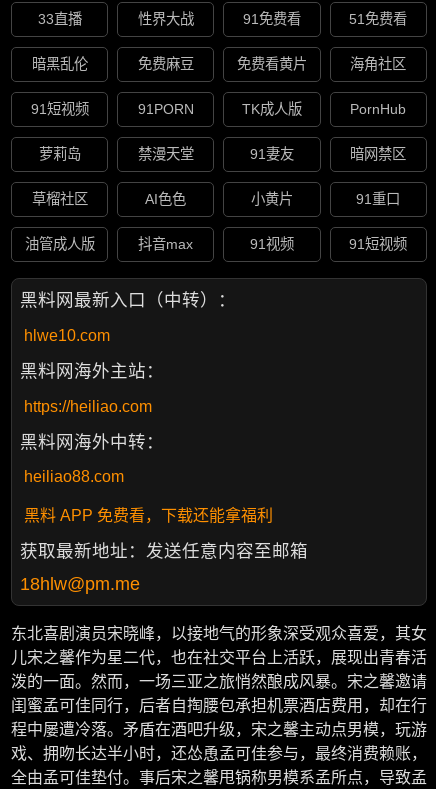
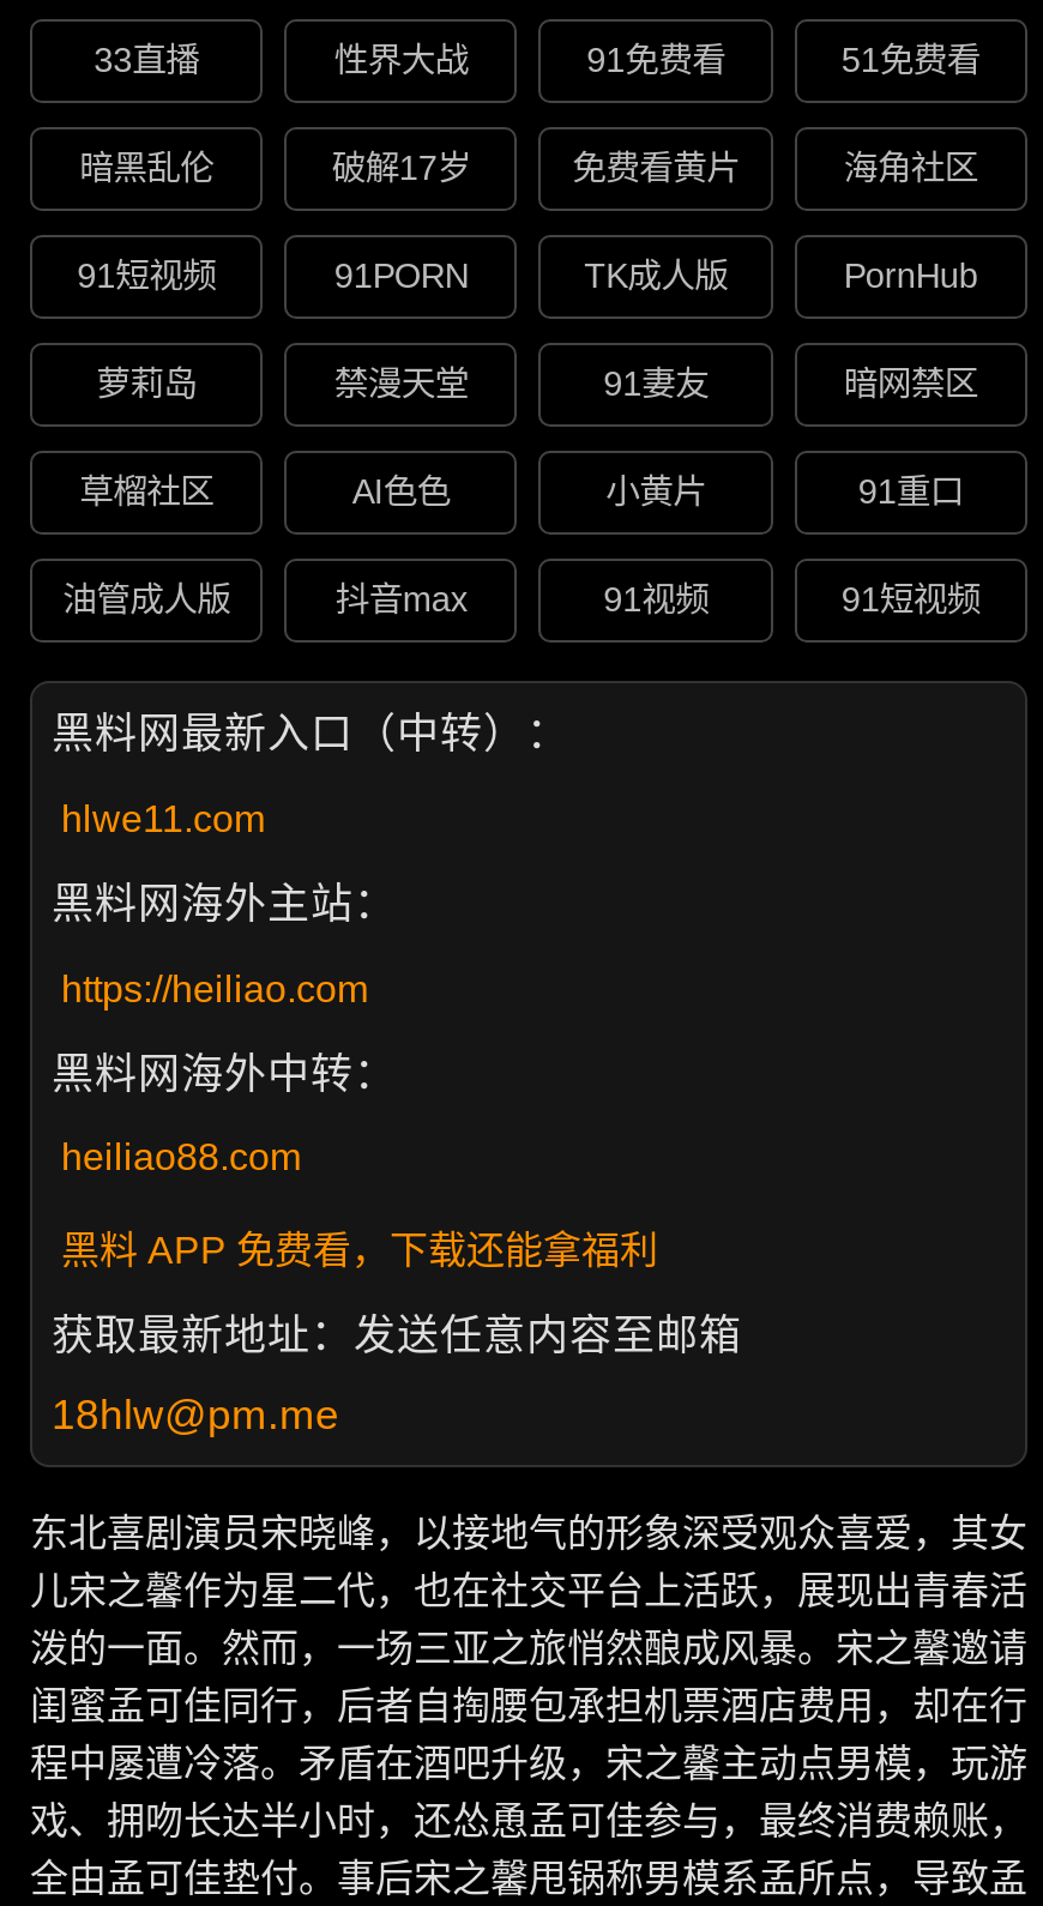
[138,56,194,72] 免费麻豆 -> [332,150,471,188] 破解17岁
[24,327,110,344] hlwe10.com -> [61,798,265,839] hlwe11.com

